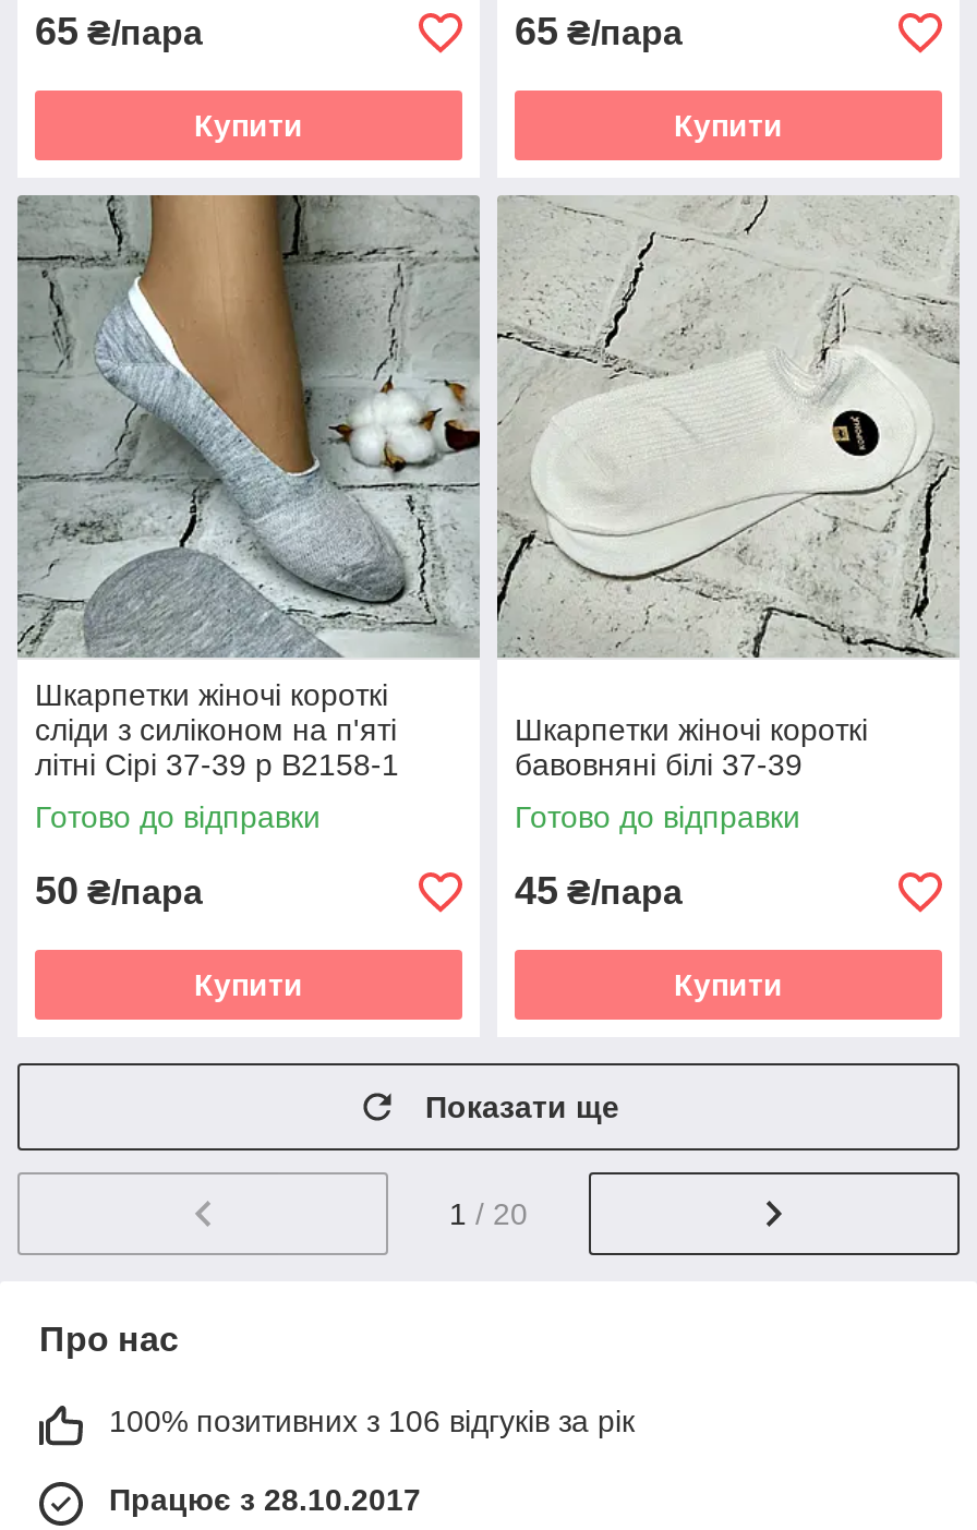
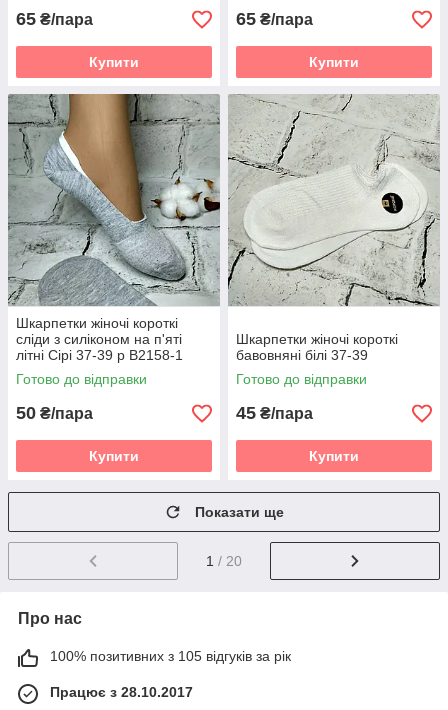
[109,1403,635,1438] 100% позитивних з 106 відгуків за рік -> [50,648,291,664] 100% позитивних з 105 відгуків за рік

